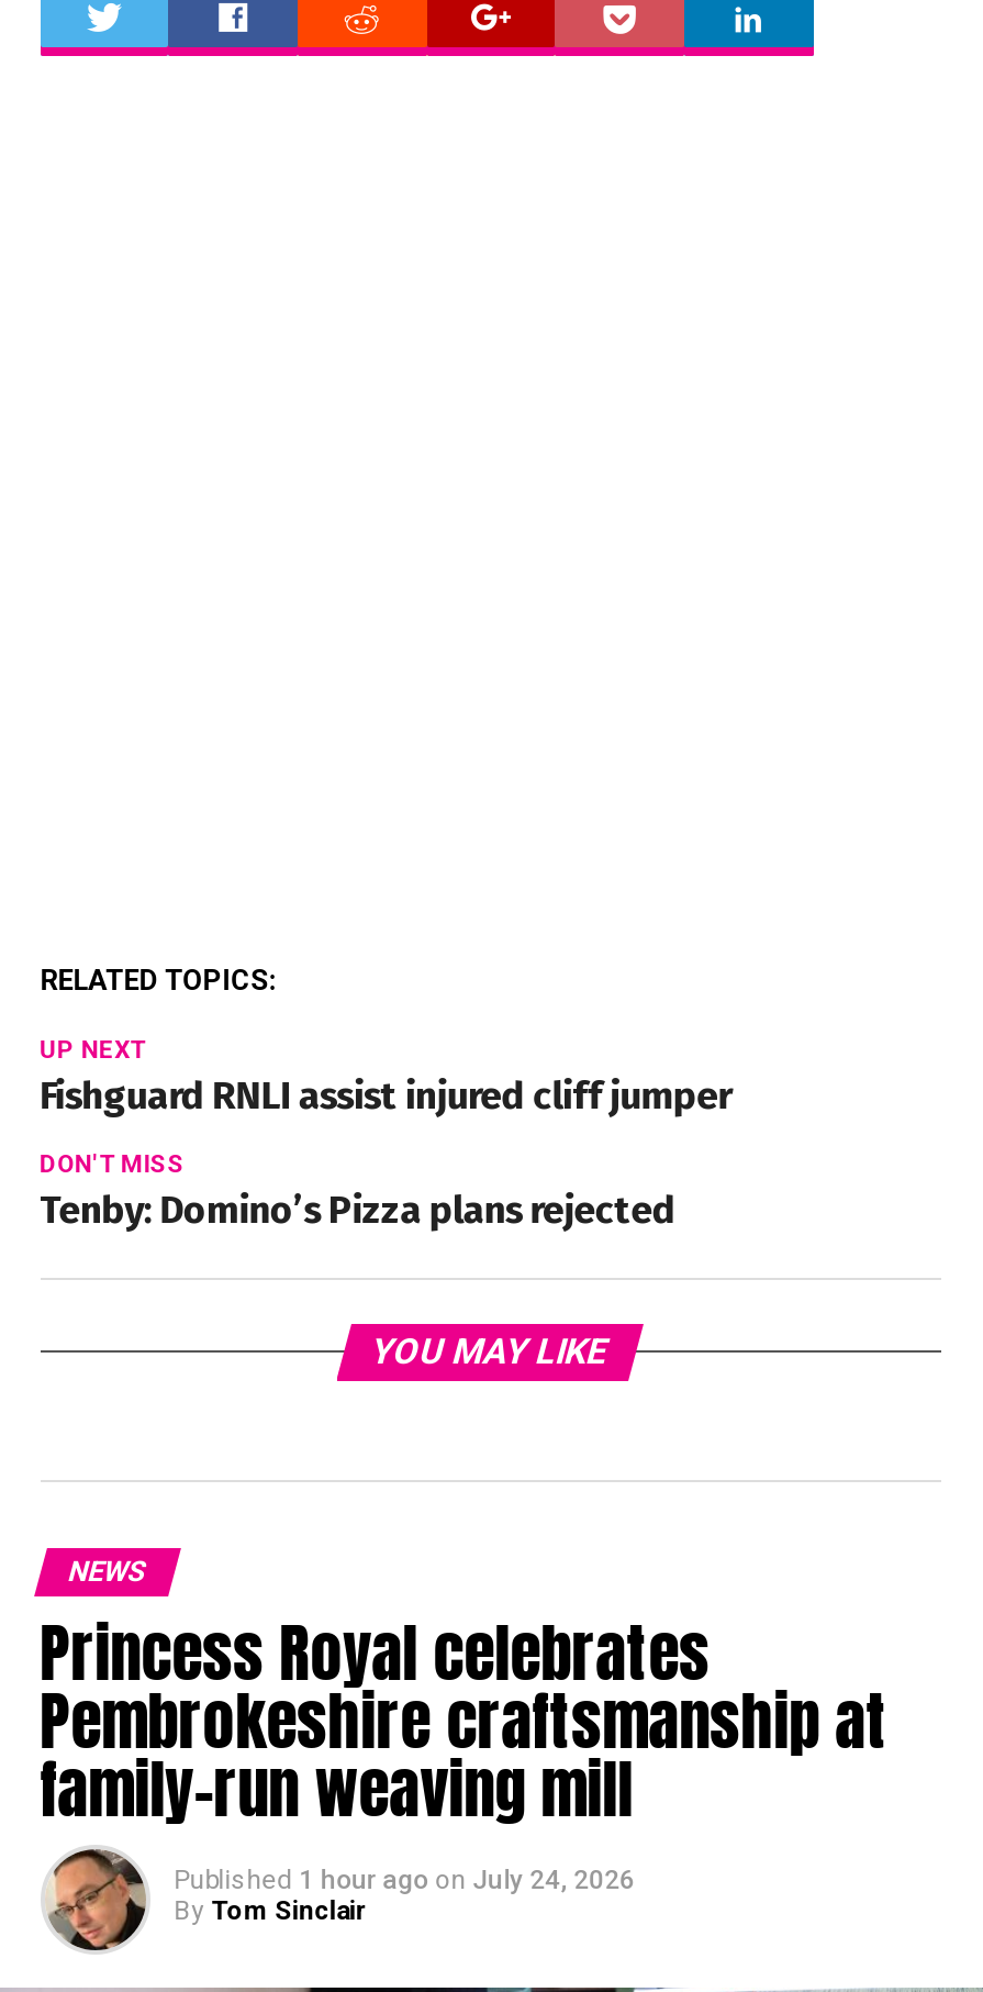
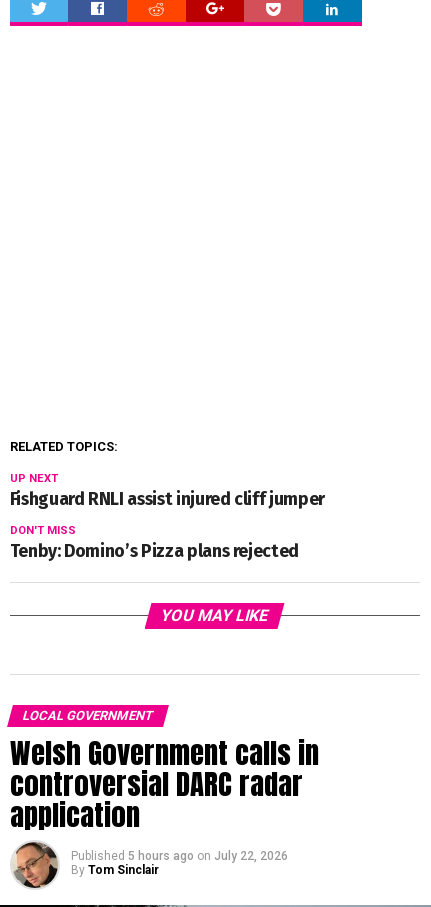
[40,1555,888,1896] NEWS | Princess Royal celebrates | Pembrokeshire craftsmanship at | family-run weaving mill | Published 1 hour ago on July 24, 2026 -> [10,708,319,863] LOCAL GOVERNMENT | Welsh Government calls in | controversial DARC radar | application | Published 5 hours ago on July 22, 2026

